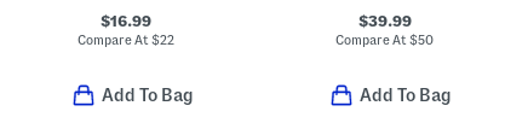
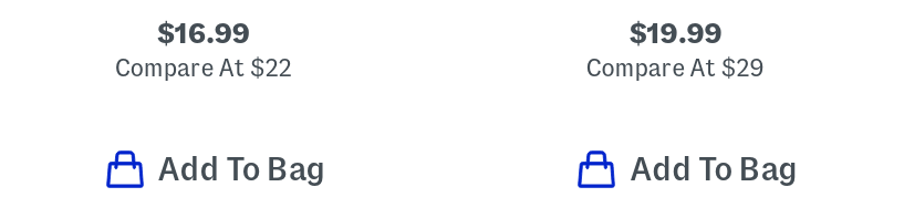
[336,12,434,47] $39.99 | Compare At $50 -> [586,16,765,81] $19.99 | Compare At $29

